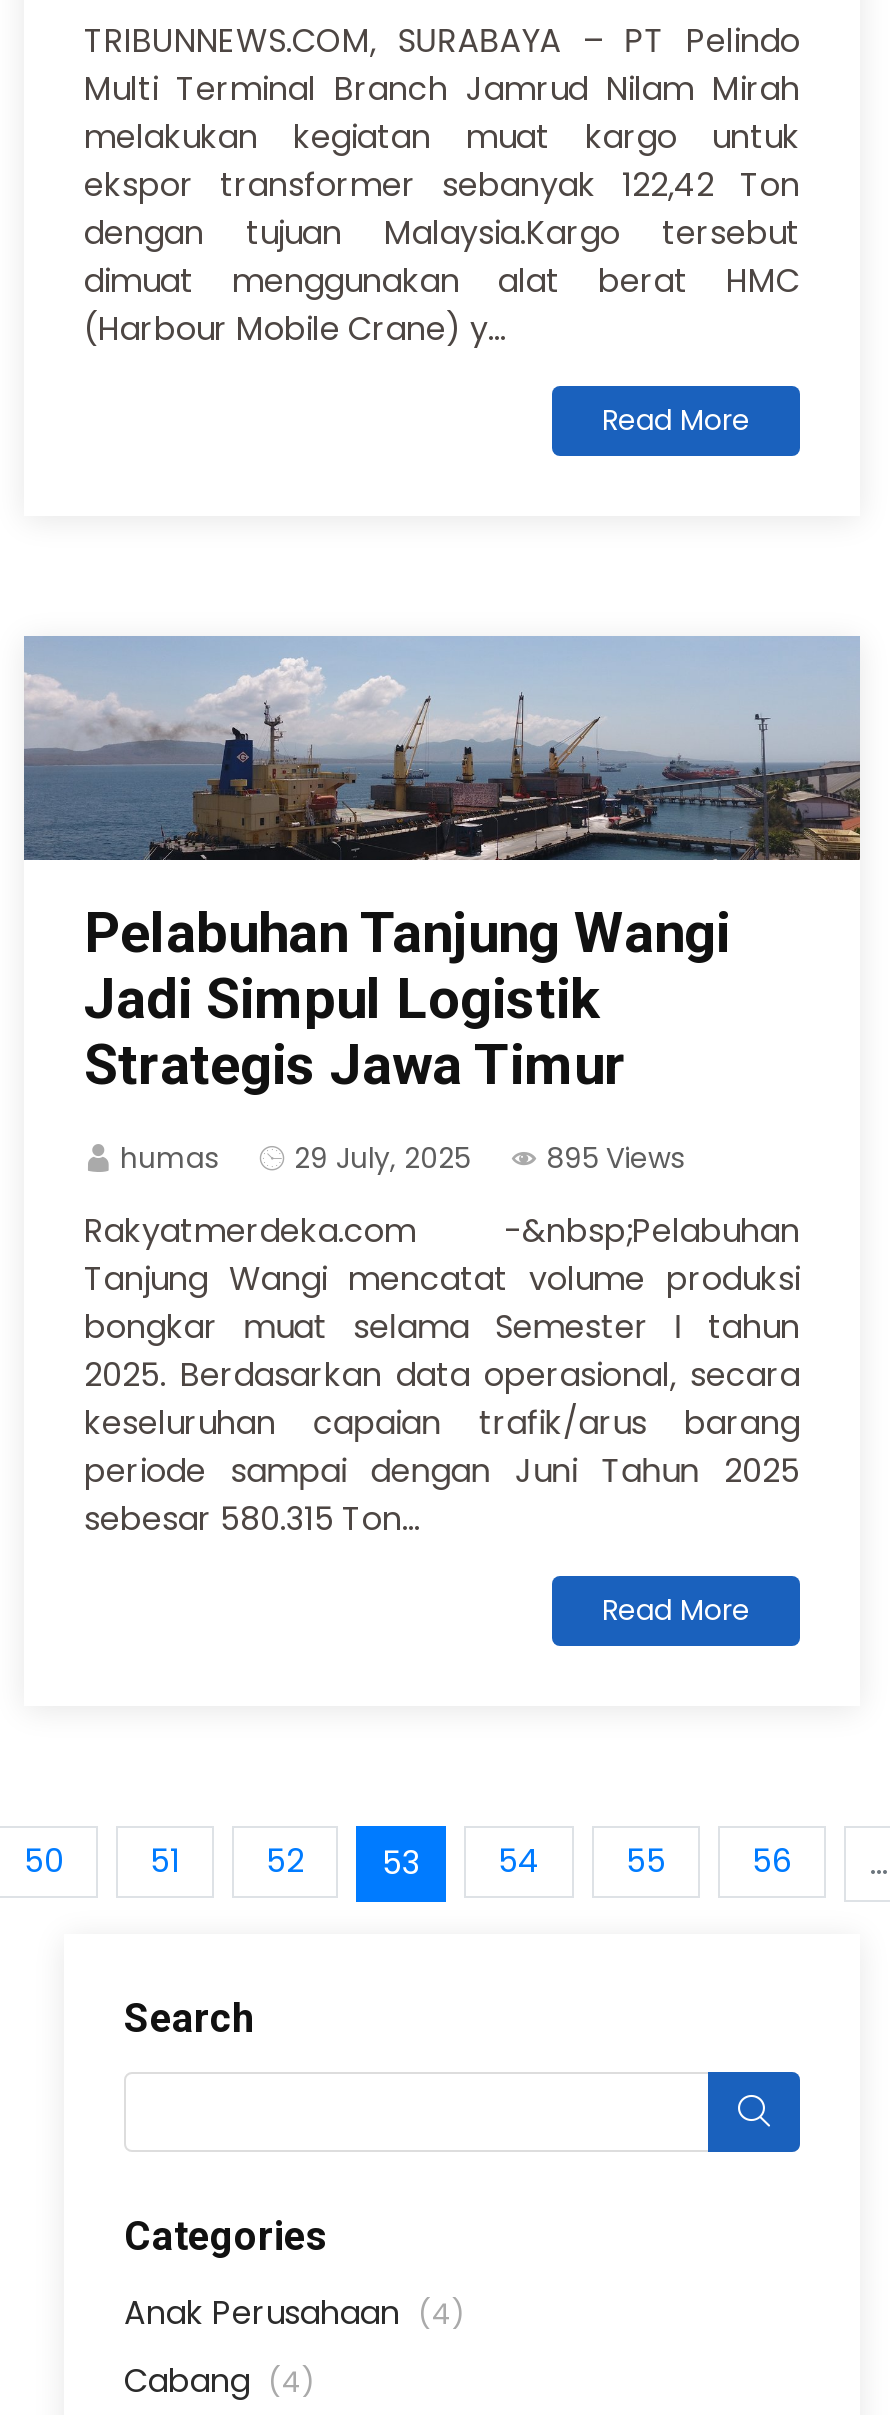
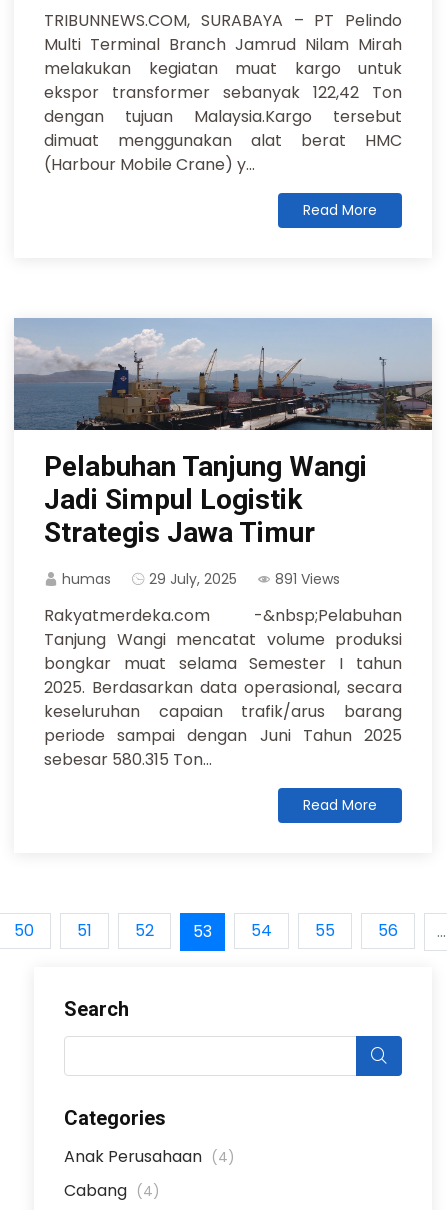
[120,1138,684,1178] humas 29 July, 2025 895 Views -> [62,569,340,589] humas 29 July, 2025 891 Views

